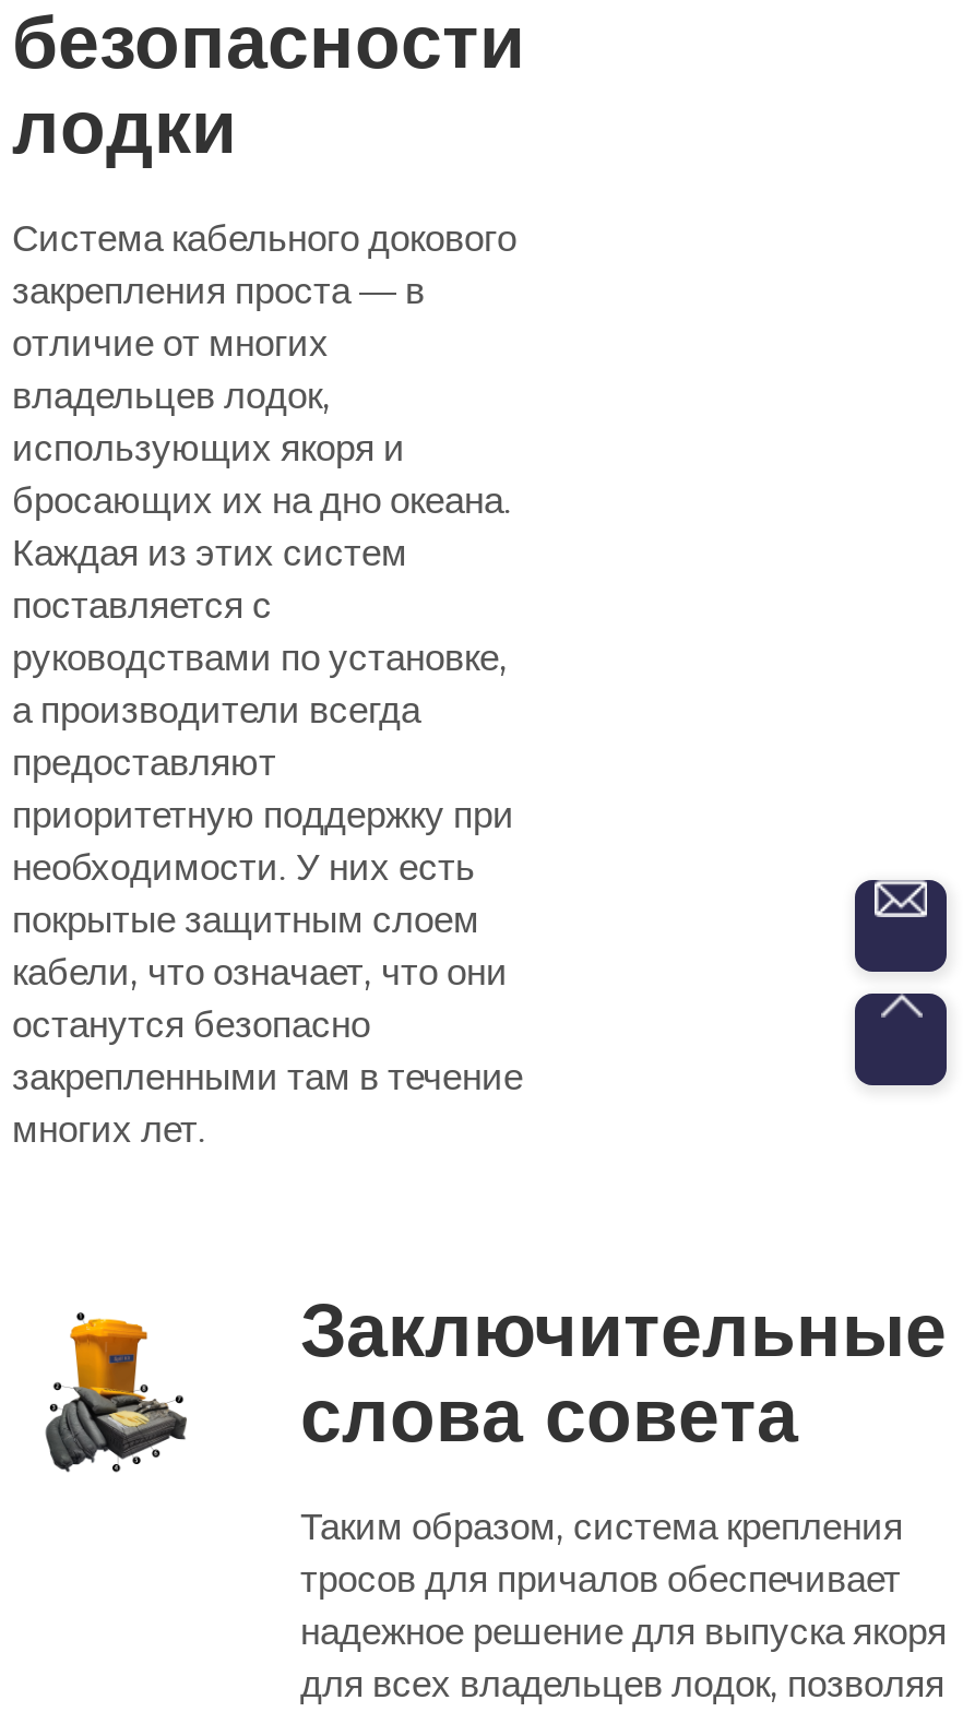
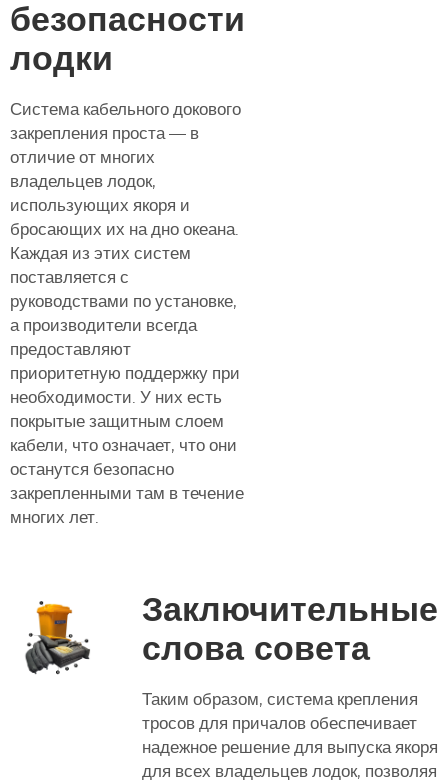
[853,878,951,976] [image] -> none
[853,991,951,1090] [image] -> none

